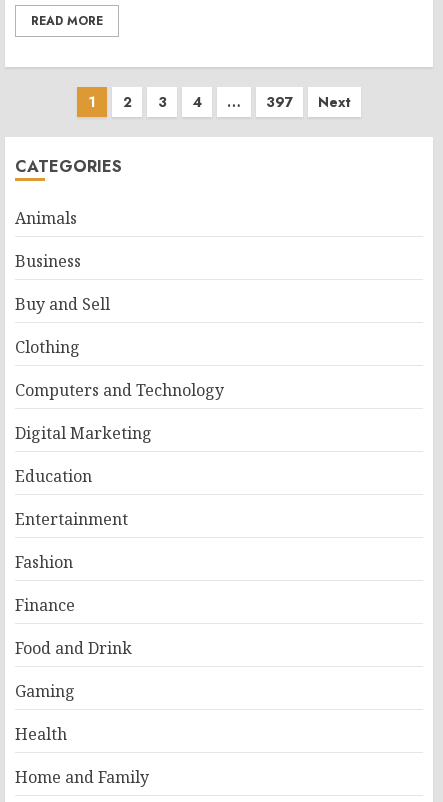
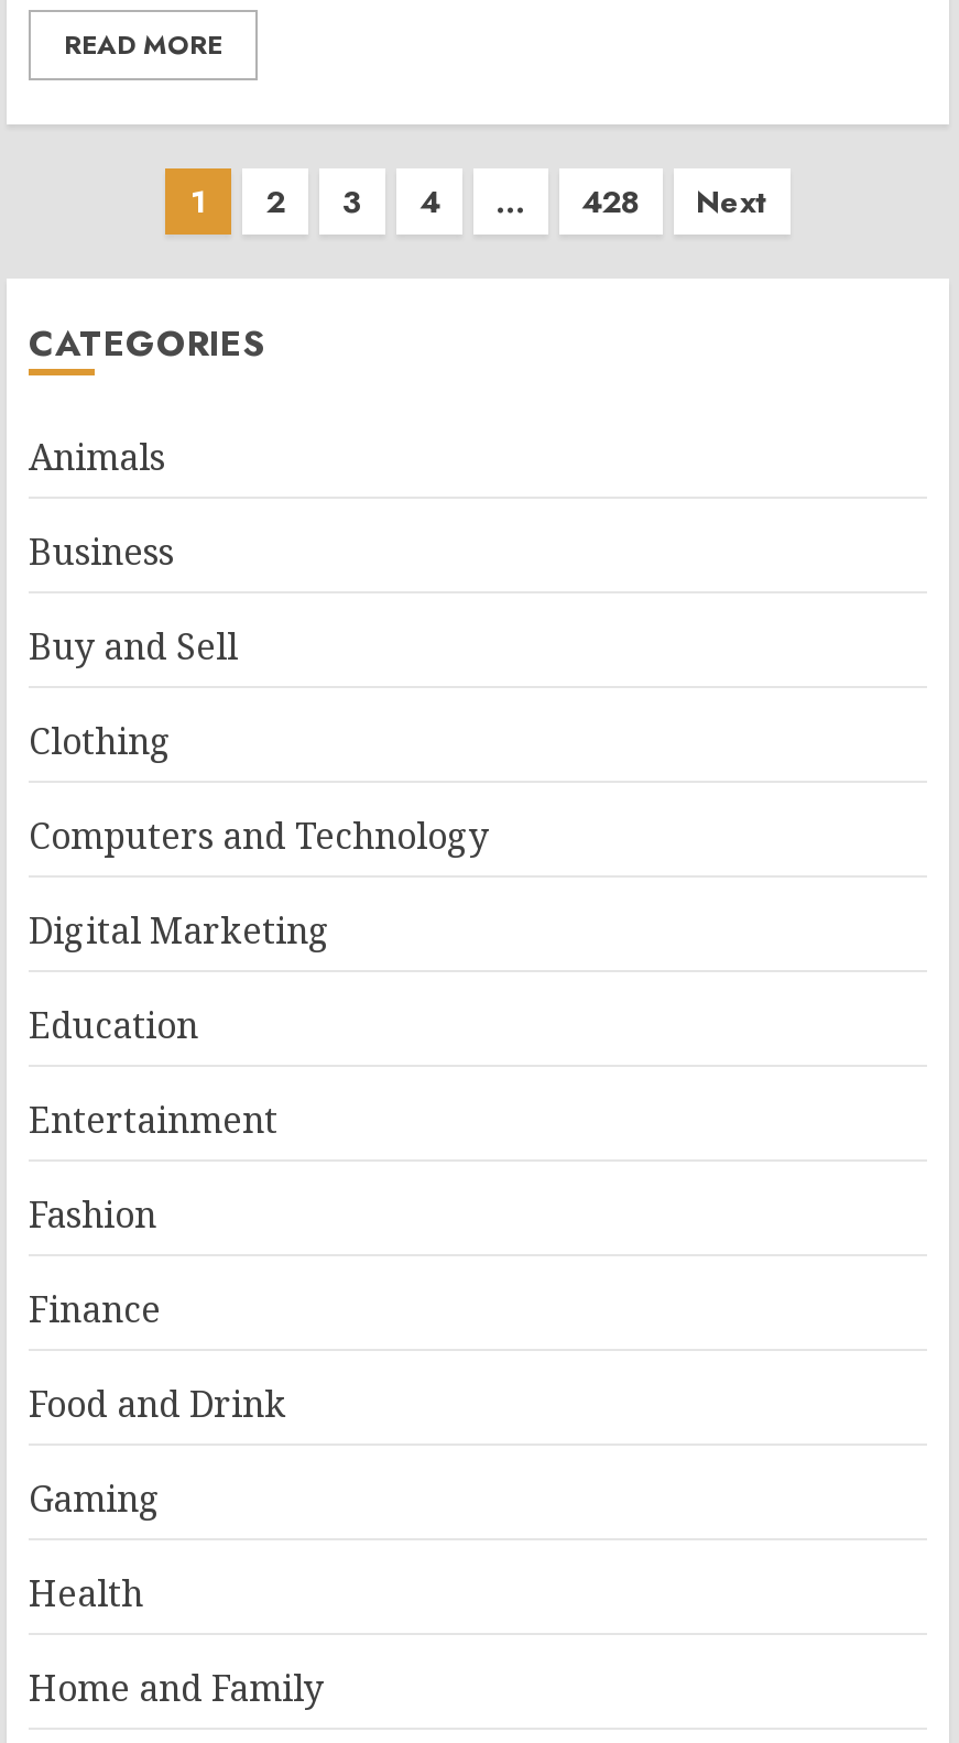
[266,92,293,112] 397 -> [581,179,641,224] 428

